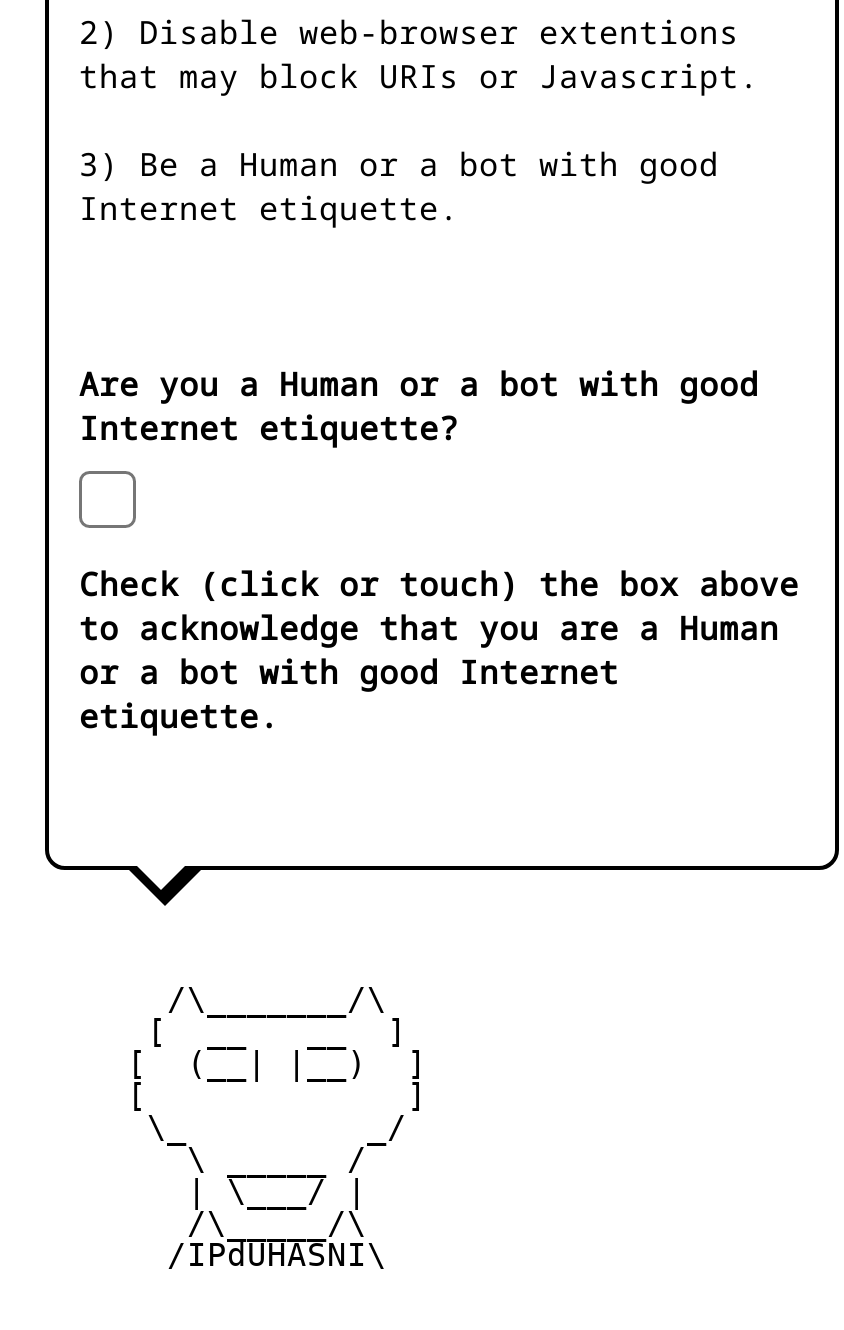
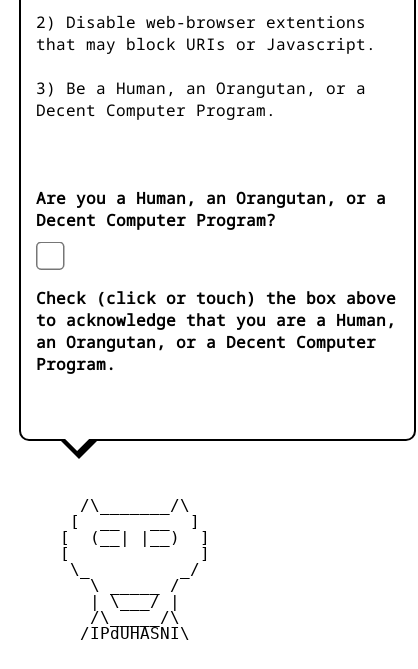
[79,142,719,230] 3) Be a Human or a bot with good | Internet etiquette. -> [36,77,366,121] 3) Be a Human, an Orangutan, or a | Decent Computer Program.
[79,362,759,450] Are you a Human or a bot with good | Internet etiquette? -> [36,187,386,231] Are you a Human, an Orangutan, or a | Decent Computer Program?
[79,606,779,738] to acknowledge that you are a Human | or a bot with good Internet | etiquette. -> [36,309,396,375] to acknowledge that you are a Human, | an Orangutan, or a Decent Computer | Program.

